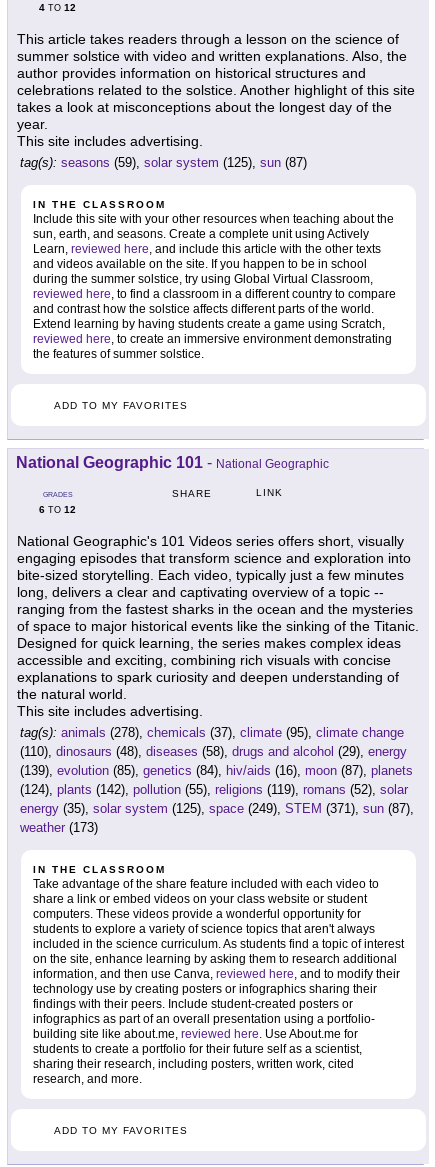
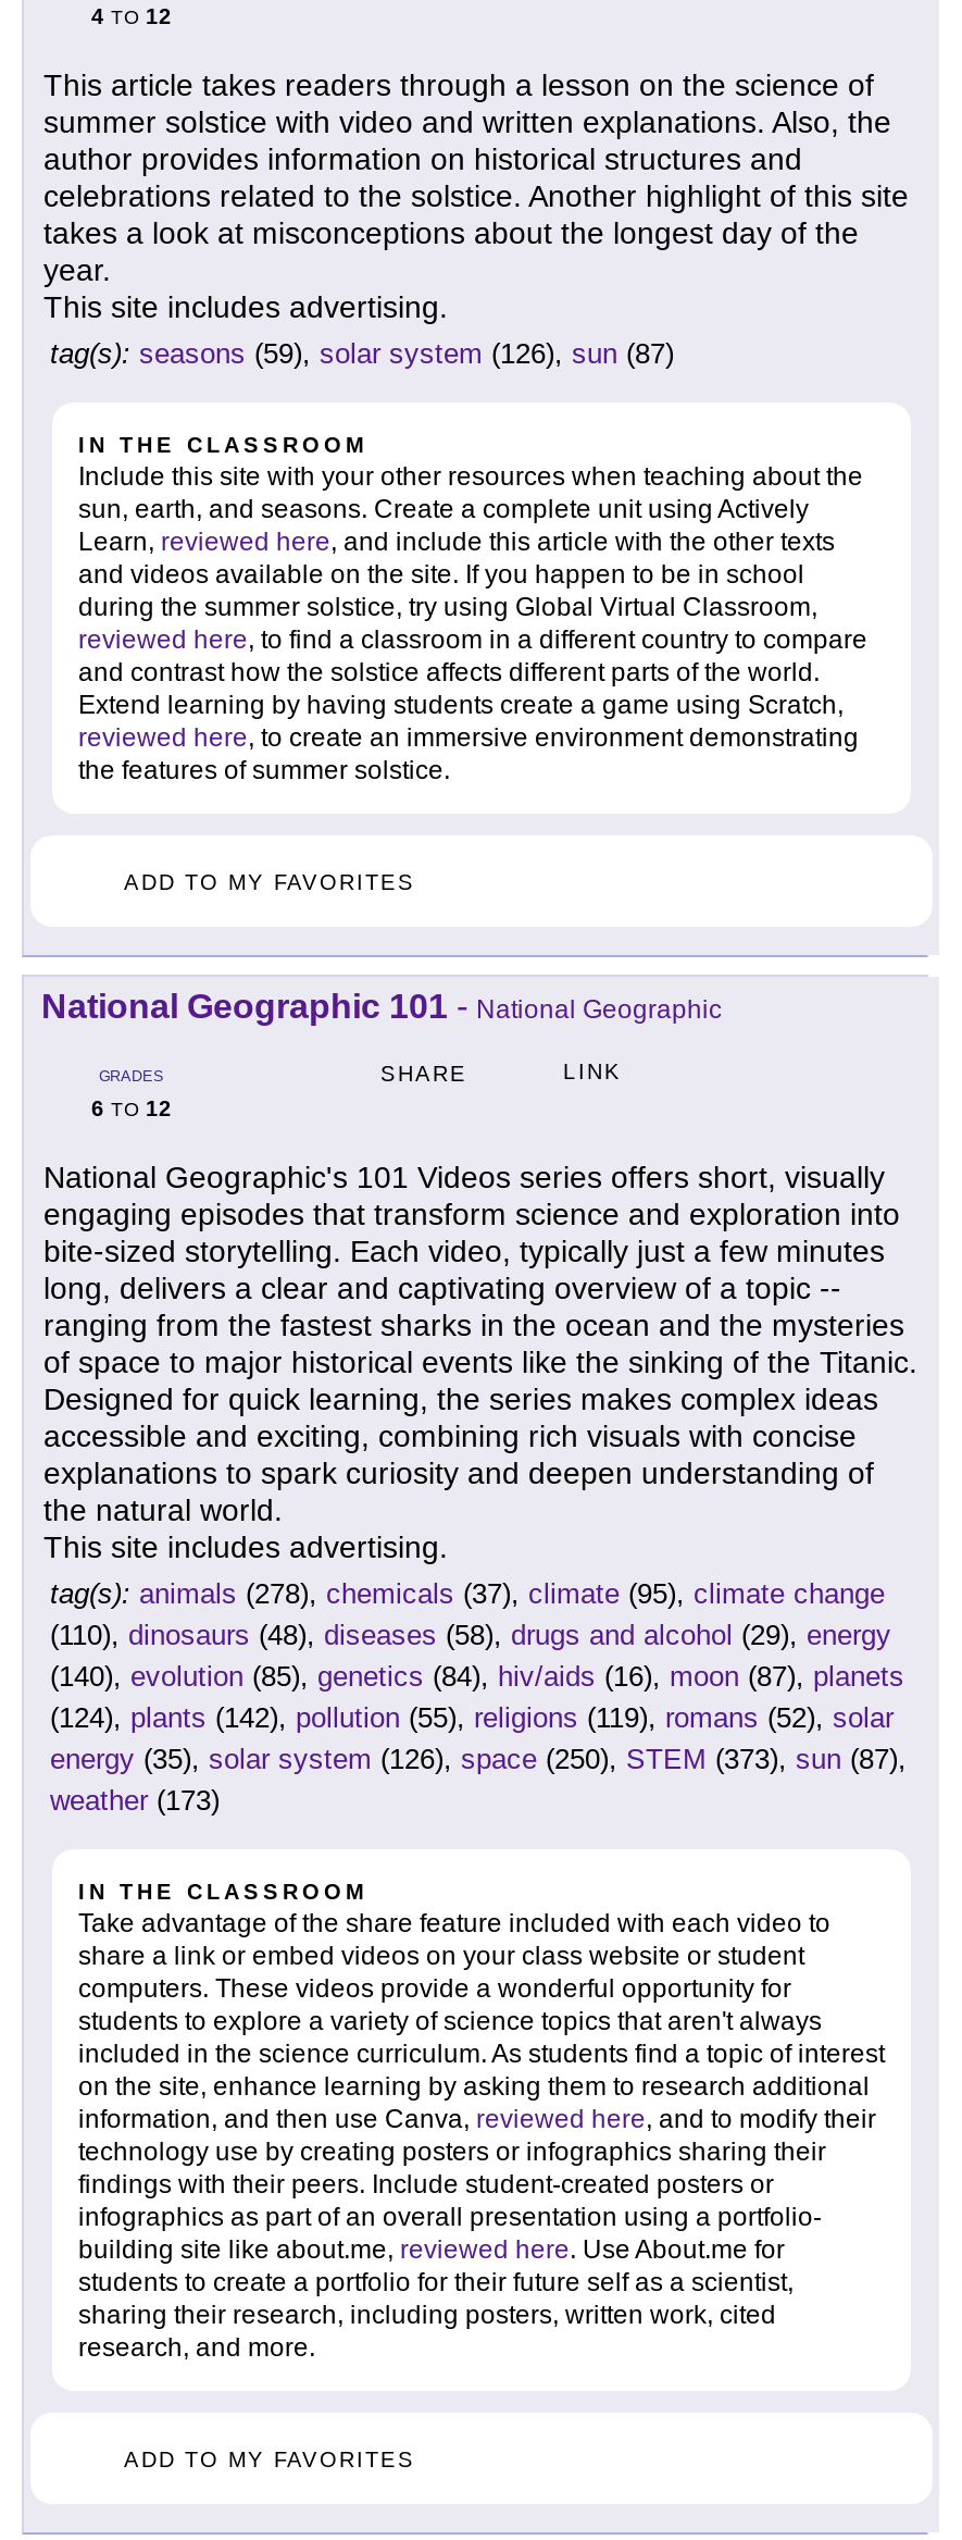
[20,155,307,170] tag(s): seasons (59), solar system (125), sun (87) -> [50,338,674,371] tag(s): seasons (59), solar system (126), sun (87)
[20,763,413,778] (139), evolution (85), genetics (84), hiv/aids (16), moon (87), planets -> [50,1661,904,1693] (140), evolution (85), genetics (84), hiv/aids (16), moon (87), planets
[20,801,414,816] energy (35), solar system (125), space (249), STEM (371), sun (87), -> [50,1744,907,1776] energy (35), solar system (126), space (250), STEM (373), sun (87),

